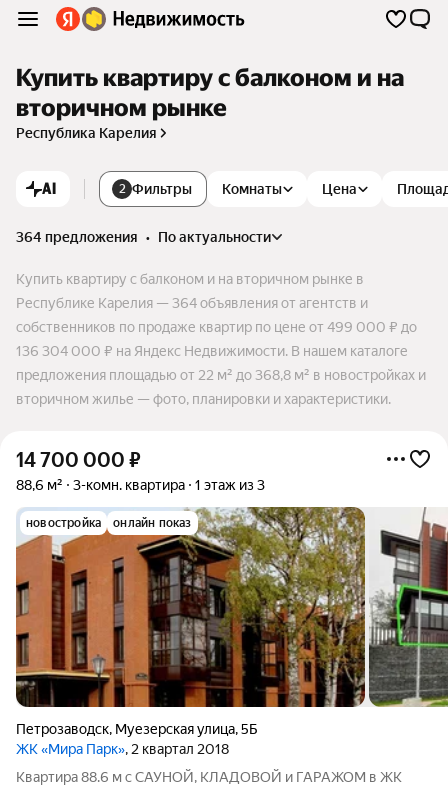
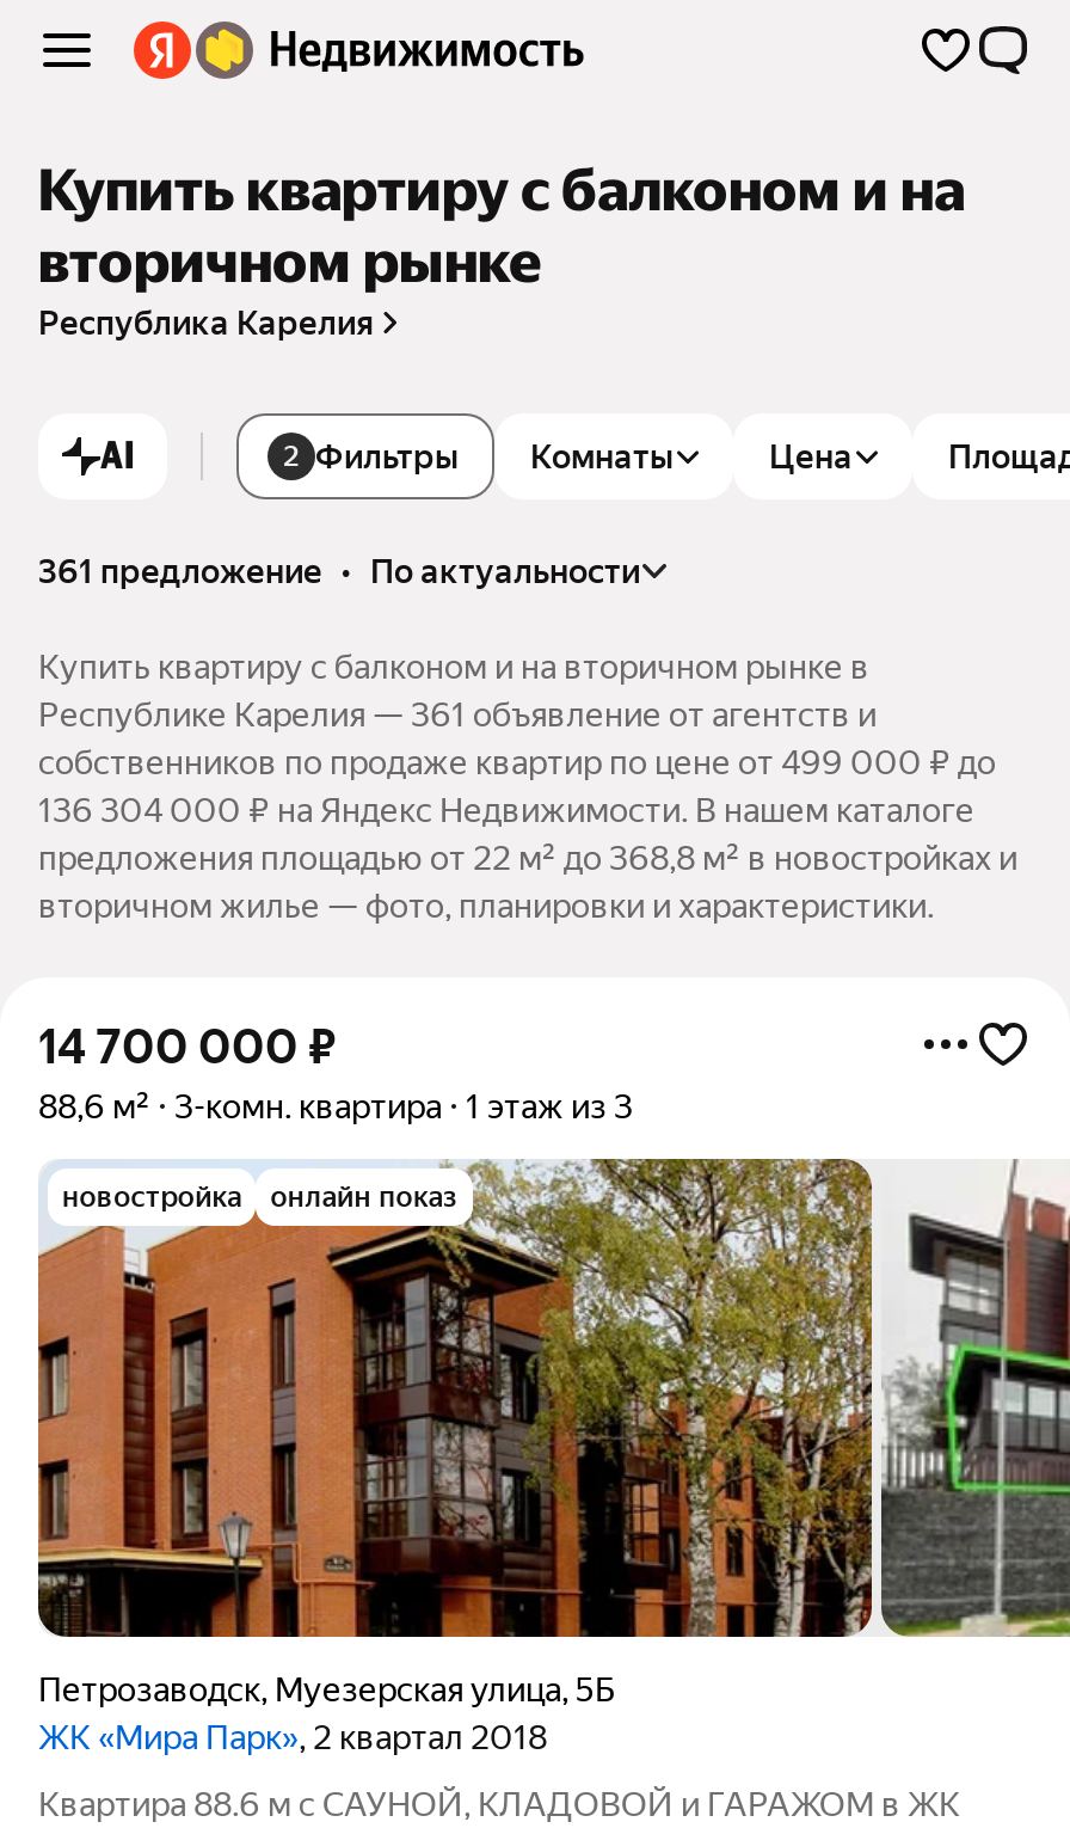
[16,229,271,245] 364 предложения • по актуальности -> [38,552,640,590] 361 предложение • по актуальности
[16,295,368,311] Республике Карелия — 364 объявления от агентств и -> [38,695,877,733] Республике Карелия — 361 объявление от агентств и

